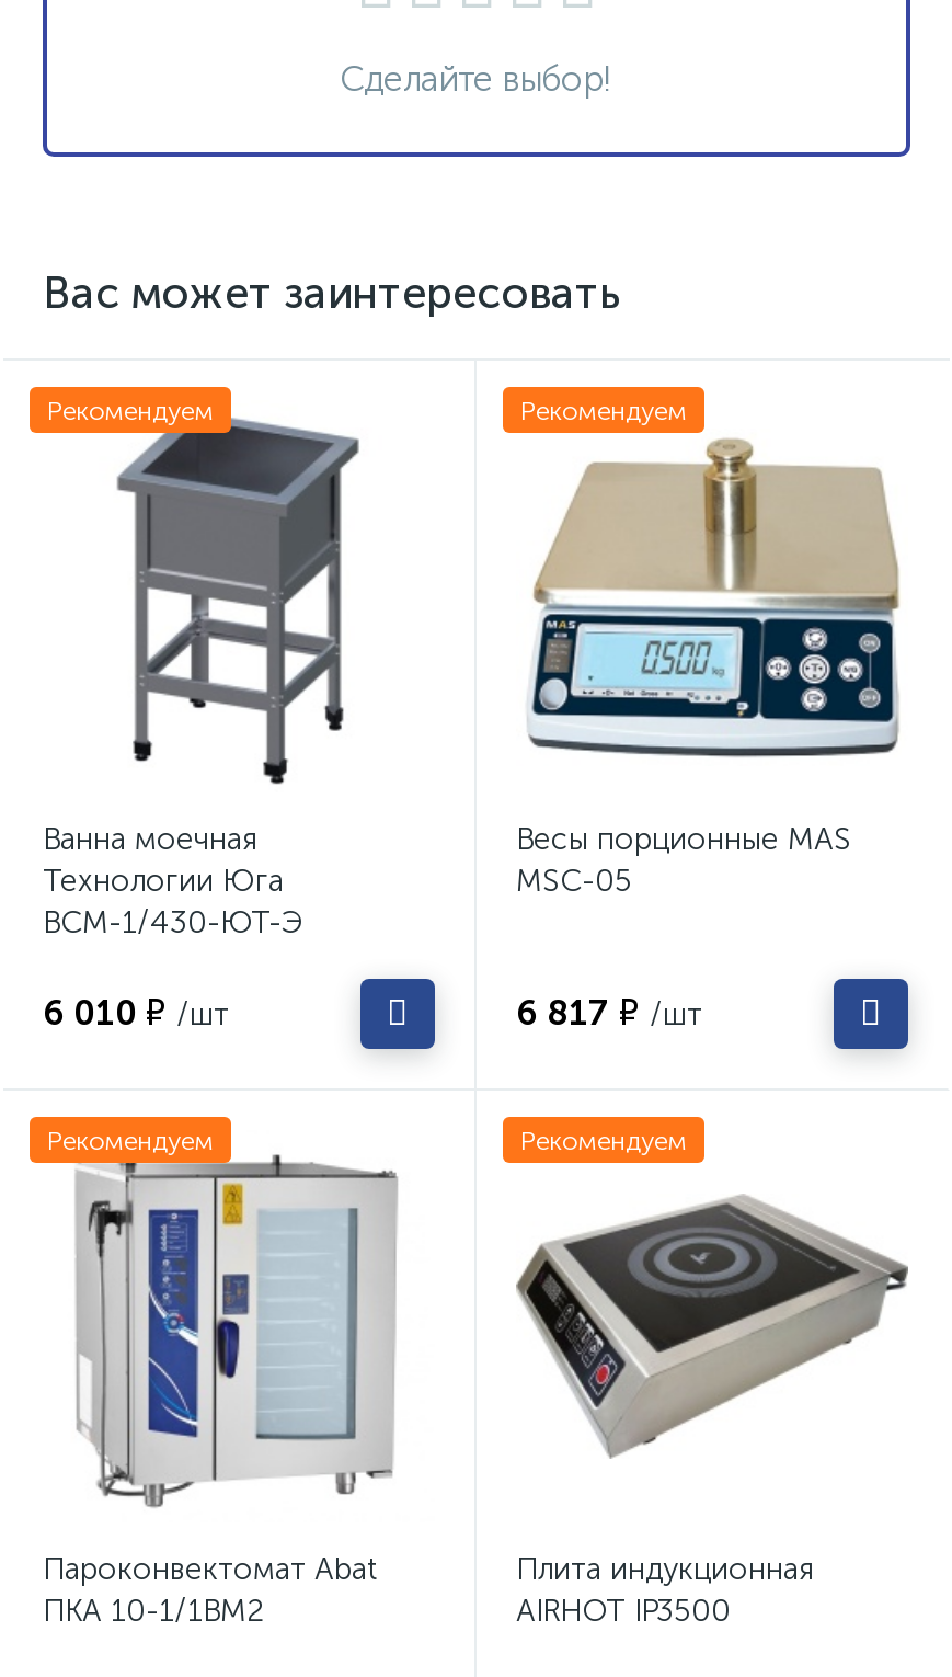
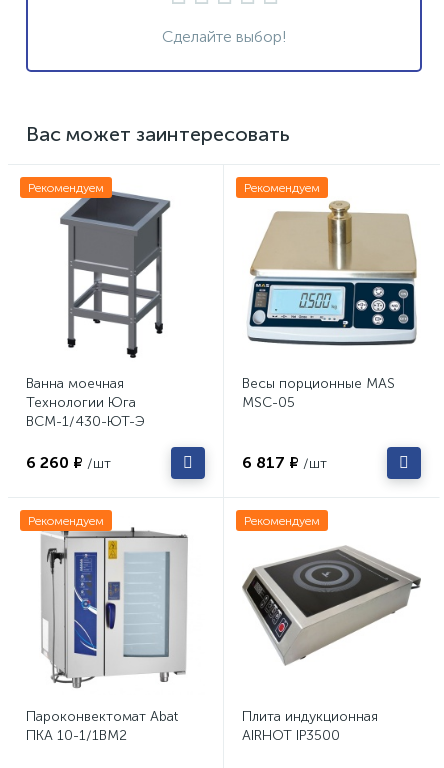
[43,992,229,1034] 6 010 ₽ /шт -> [26,453,111,472] 6 260 ₽ /шт

